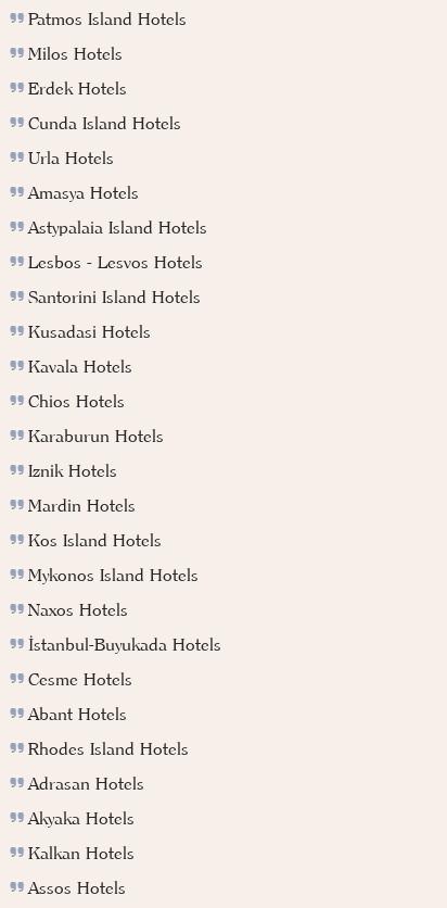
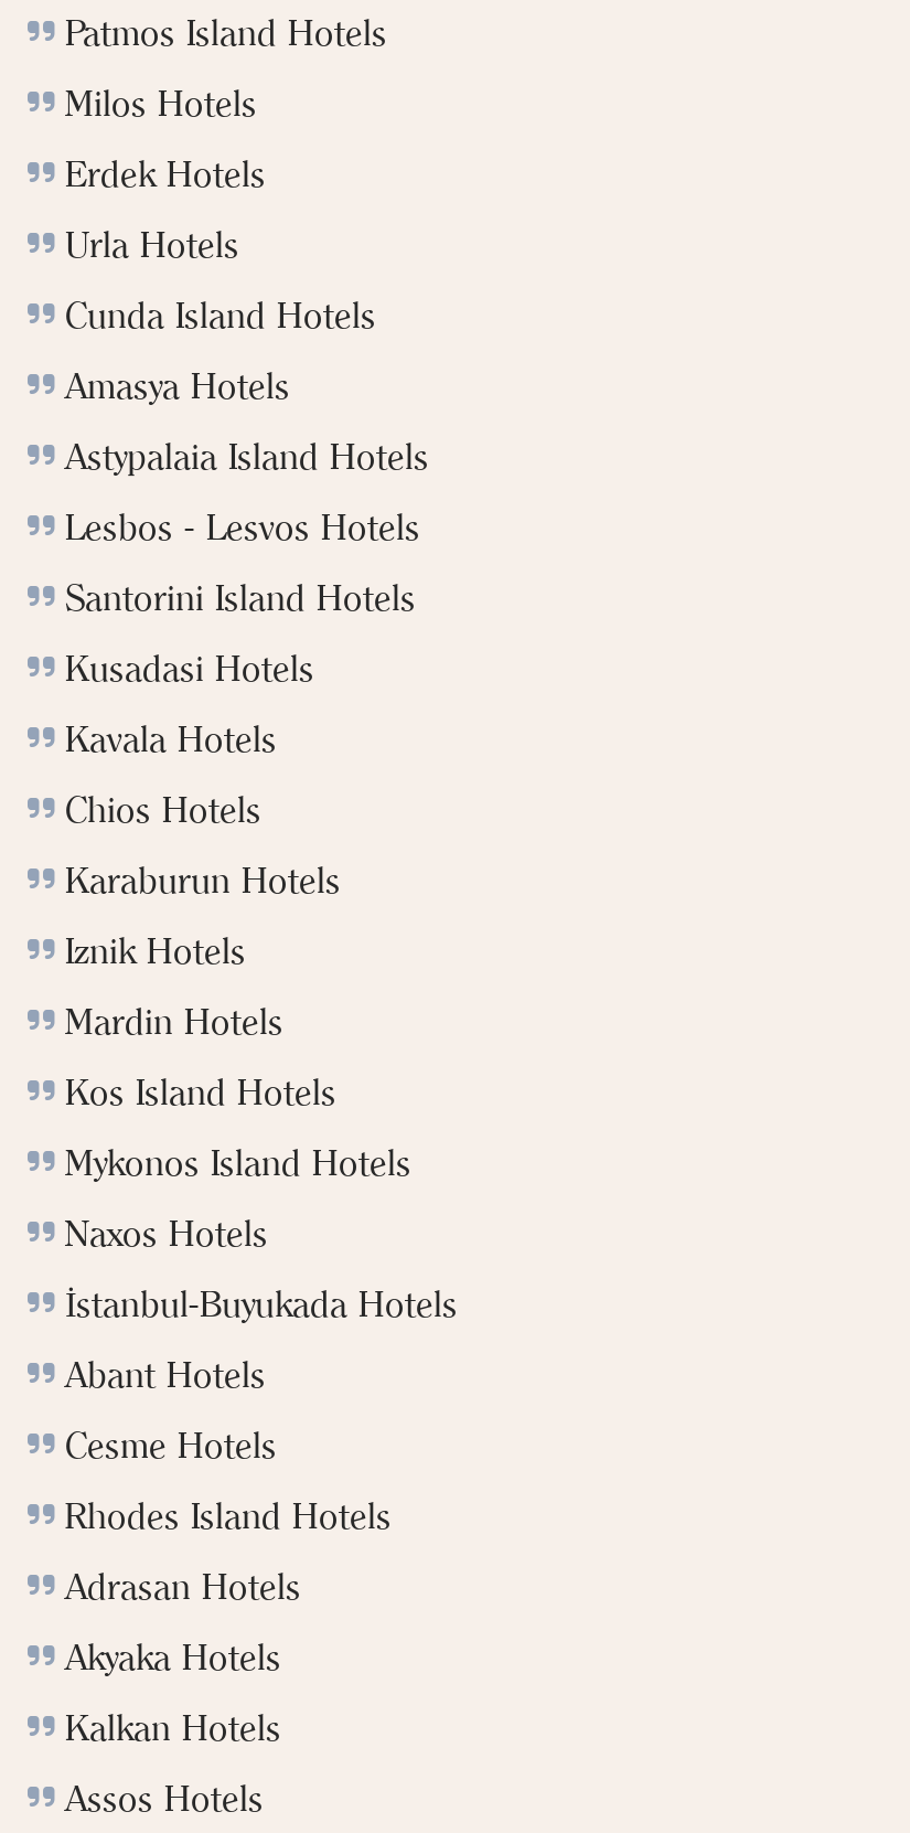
moved [28,112,181,134] -> [65,292,376,337]: Cunda Island Hotels
moved [28,147,114,168] -> [65,222,239,266]: Urla Hotels
moved [28,668,132,690] -> [65,1422,277,1467]: Cesme Hotels
moved [28,703,127,724] -> [65,1352,266,1396]: Abant Hotels

